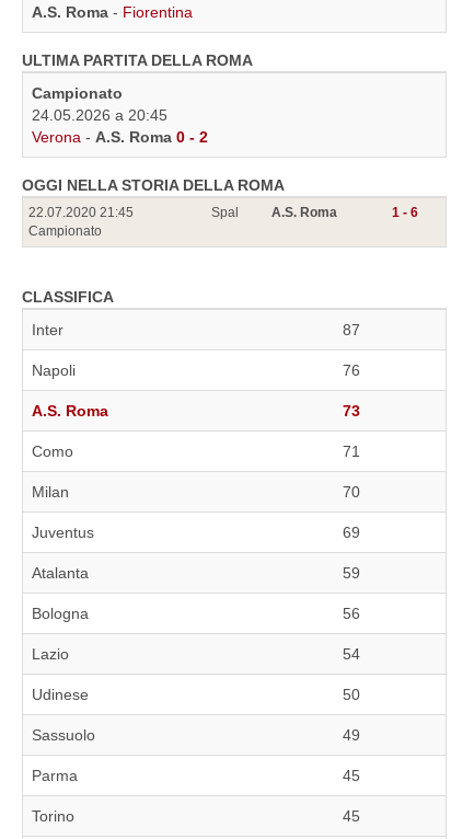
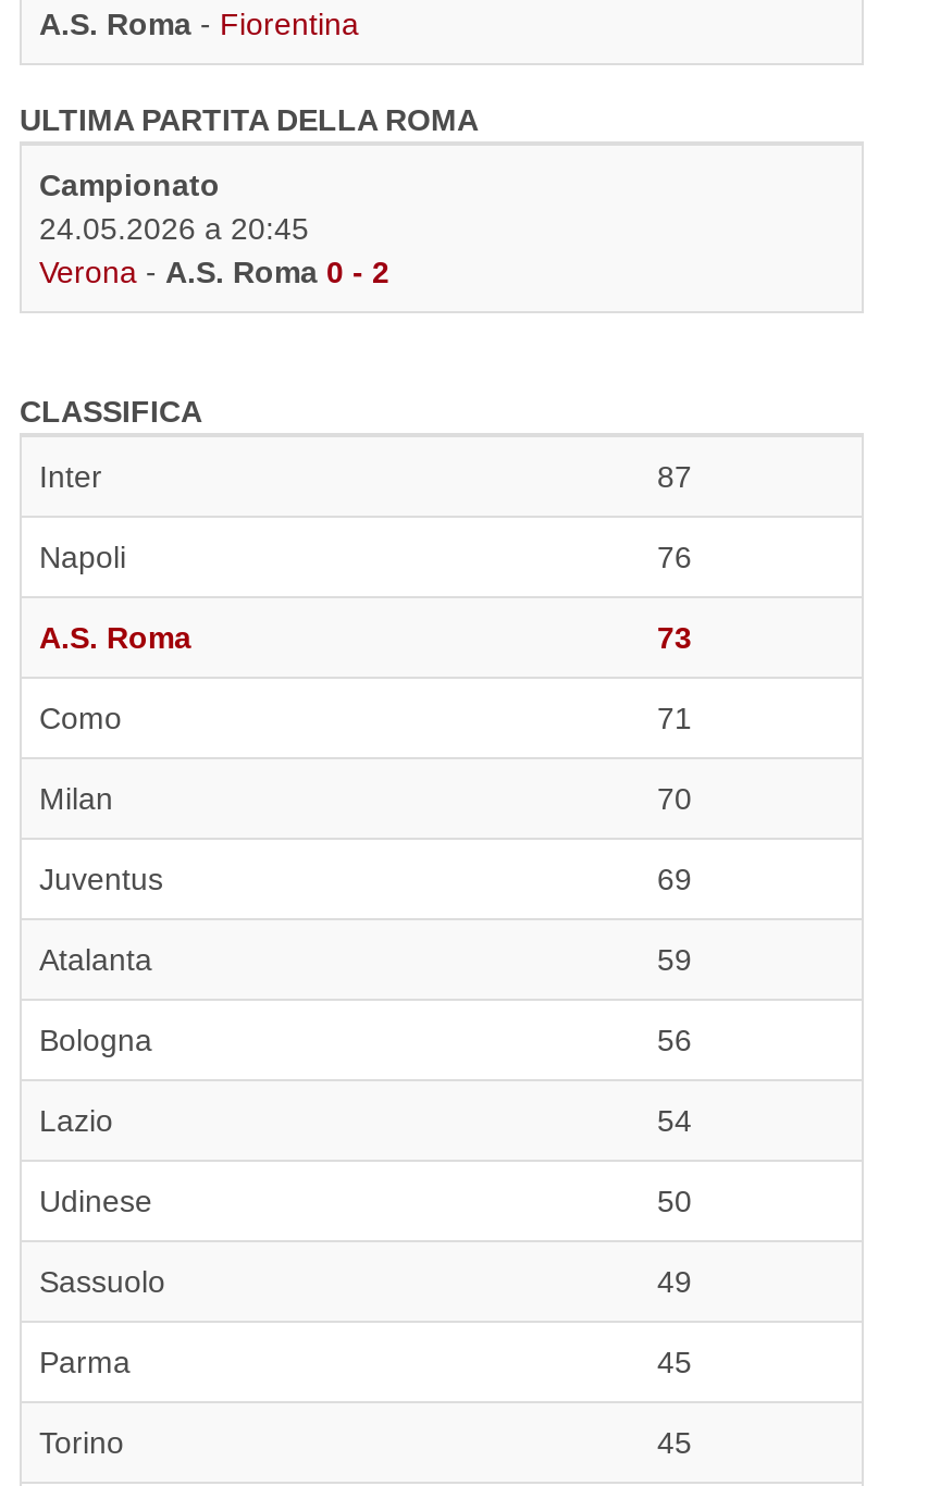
[22,176,285,239] OGGI NELLA STORIA DELLA ROMA | 22.07.2020 21:45 | Campionato -> none
[211,205,418,220] Spal | A.S. Roma | 1 - 6 -> none

